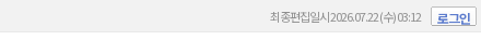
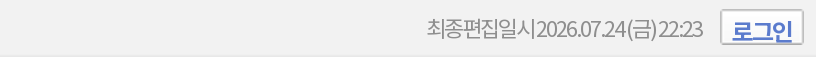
[270,8,421,25] 최종편집일시 2026.07.22 (수) 03:12 -> [426,11,702,43] 최종편집일시 2026.07.24 (금) 22:23

